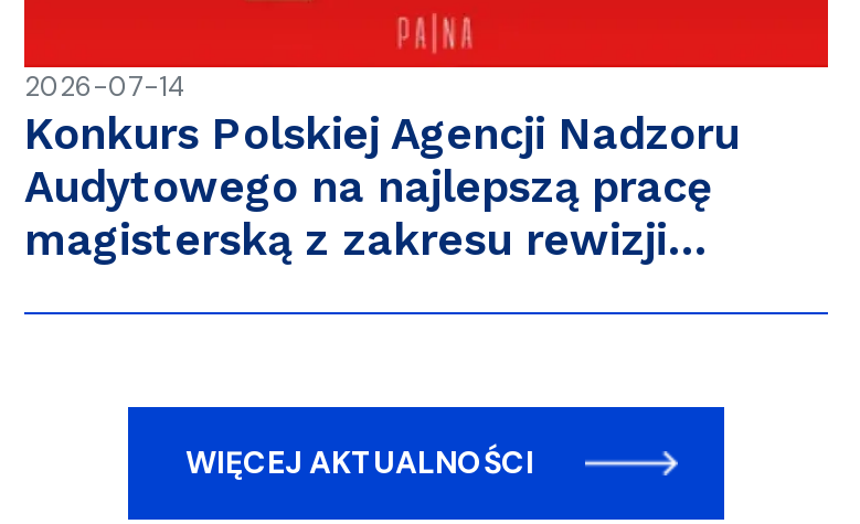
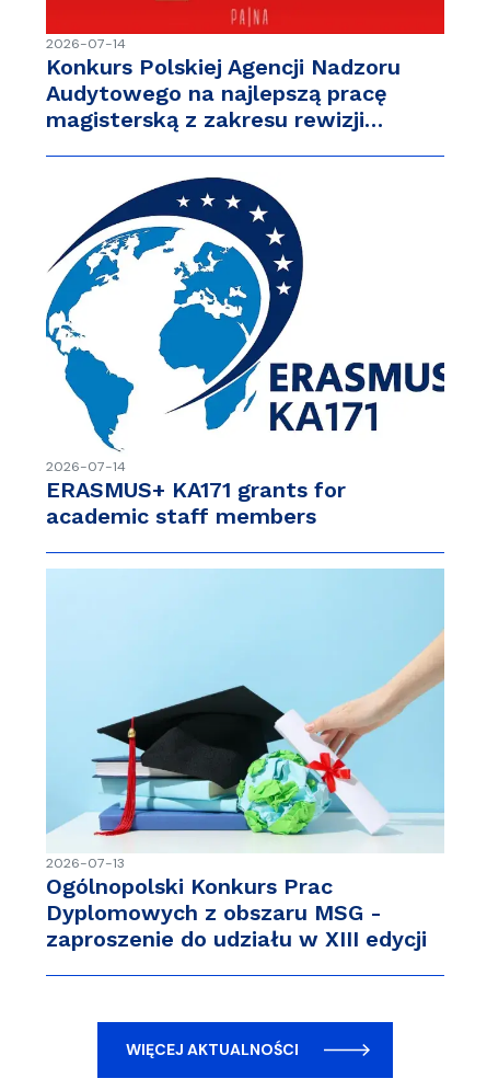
none -> [45,176,445,529] [image] | 2026-07-14 | ERASMUS+ KA171 grants for | academic staff members
none -> [46,569,444,952] [image] | 2026-07-13 | Ogólnopolski Konkurs Prac | Dyplomowych z obszaru MSG - | zaproszenie do udziału w XIII edycji

